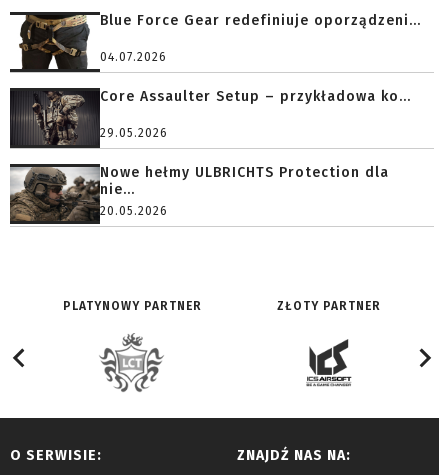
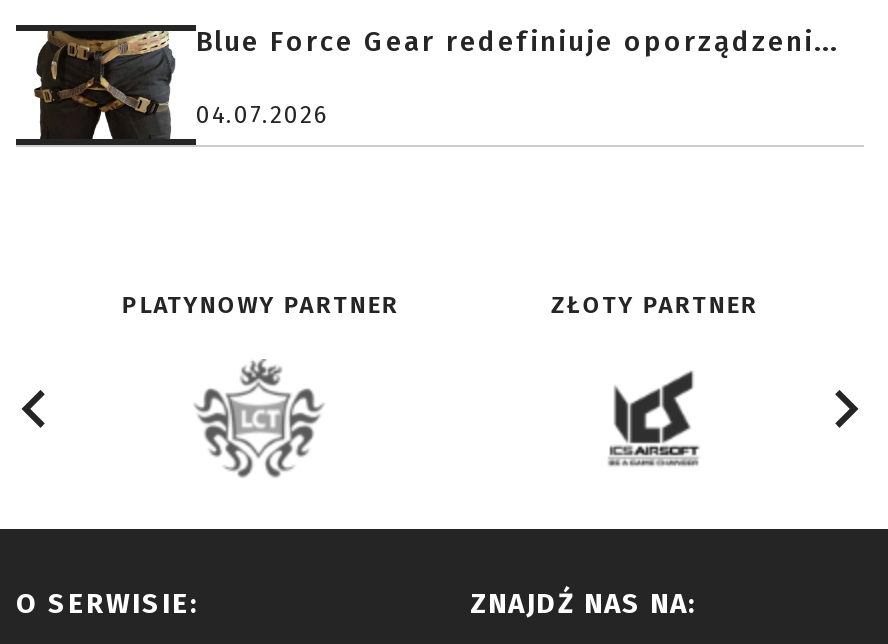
[9,87,411,218] [image] | Core Assaulter Setup – przykładowa ko... | 29.05.2026 | Nowe hełmy ULBRICHTS Protection dla | nie... | 20.05.2026 -> none
[9,163,86,225] [image] -> none

